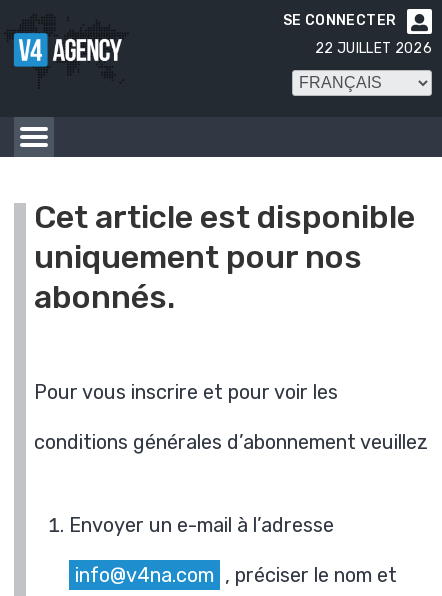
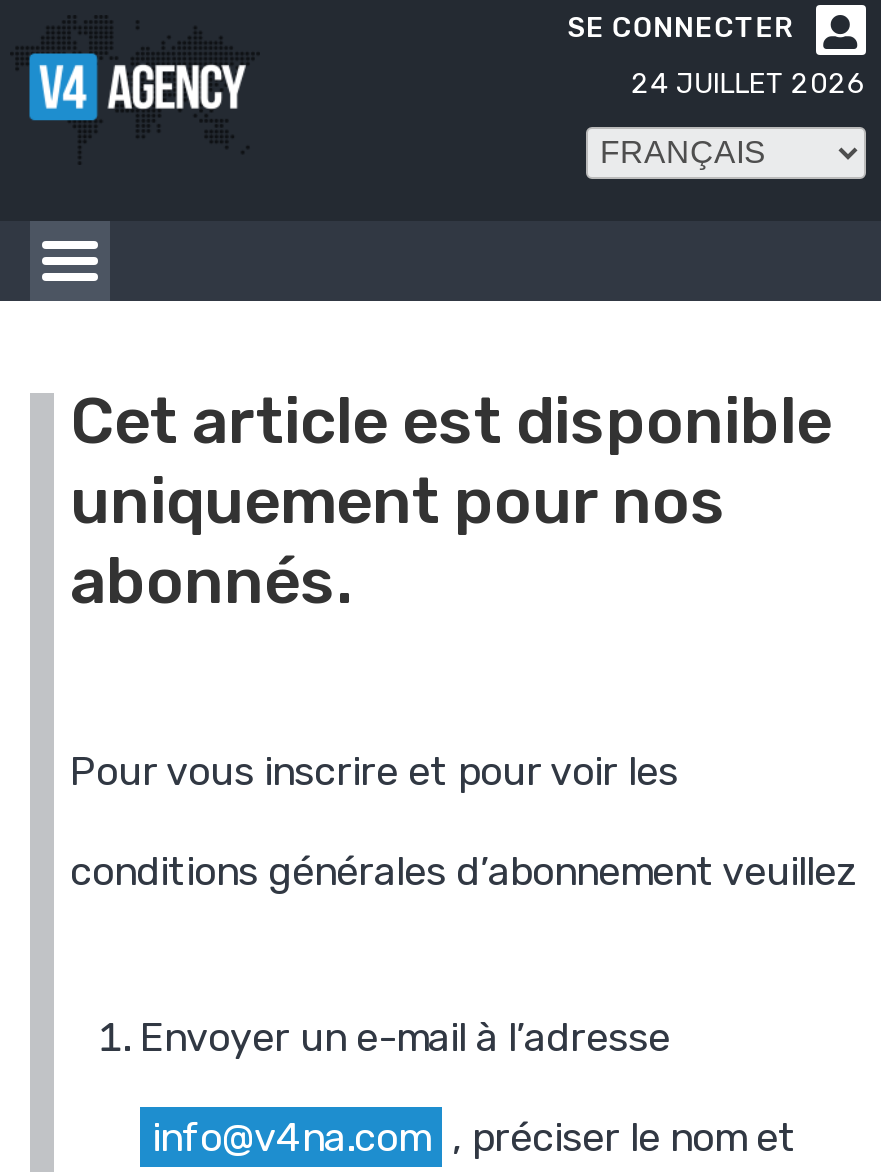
[315,39,432,56] 22 JUILLET 2026 -> [632,66,866,100] 24 JUILLET 2026

